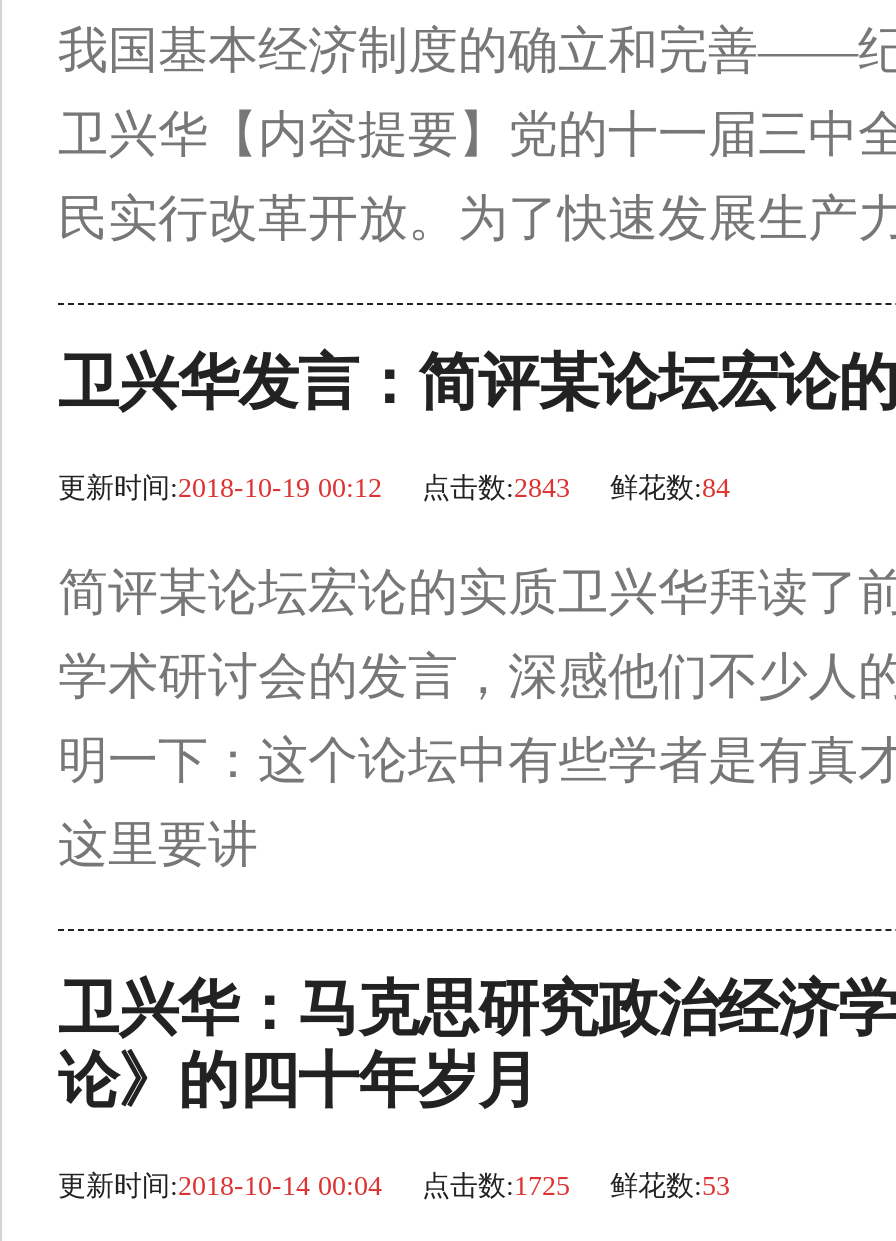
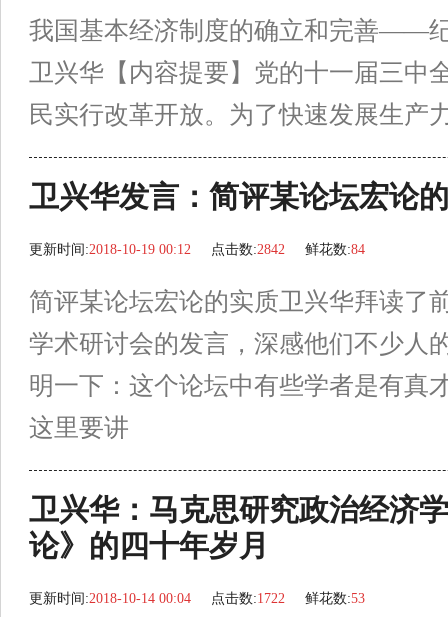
[58,473,730,503] 更新时间:2018-10-19 00:12 点击数:2843 鲜花数:84 -> [29,242,365,257] 更新时间:2018-10-19 00:12 点击数:2842 鲜花数:84
[58,1171,730,1201] 更新时间:2018-10-14 00:04 点击数:1725 鲜花数:53 -> [29,591,365,606] 更新时间:2018-10-14 00:04 点击数:1722 鲜花数:53

